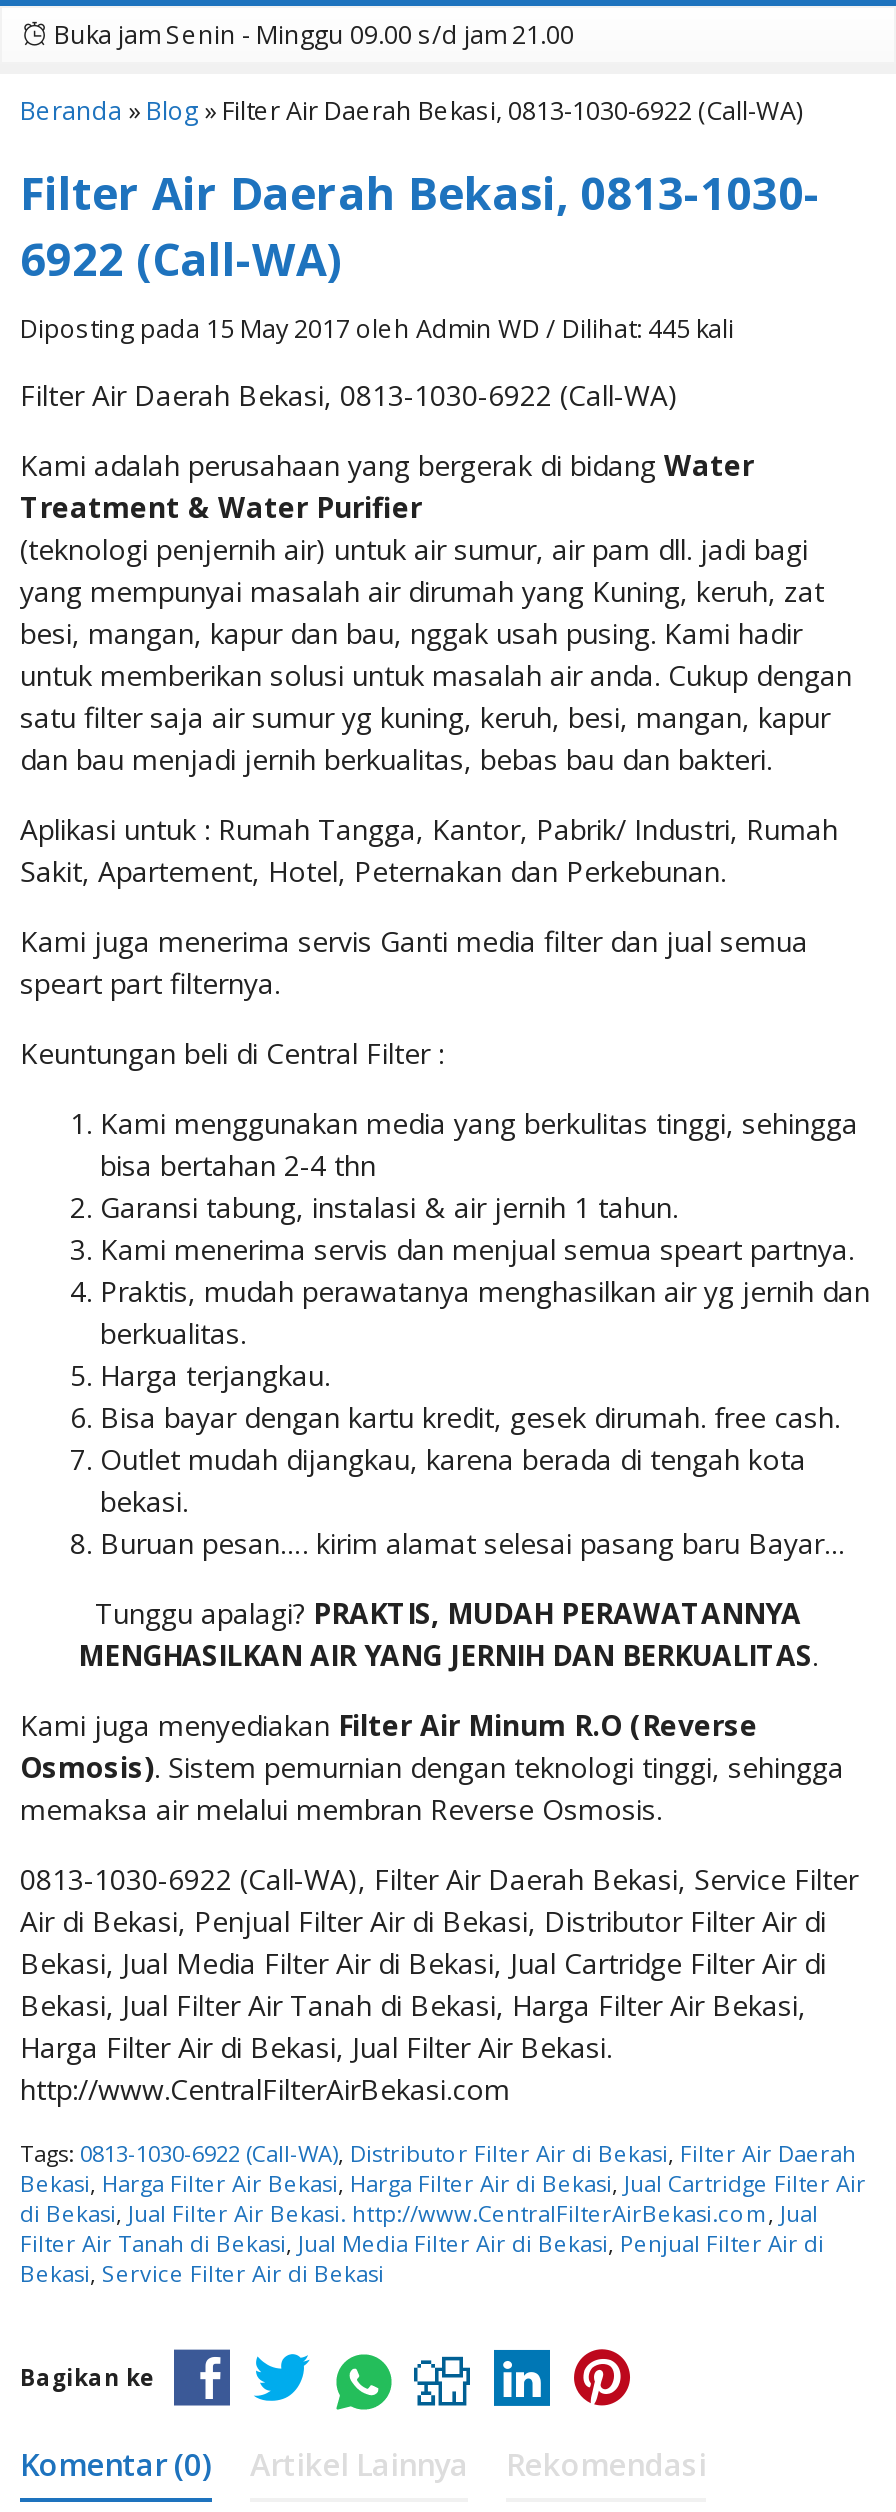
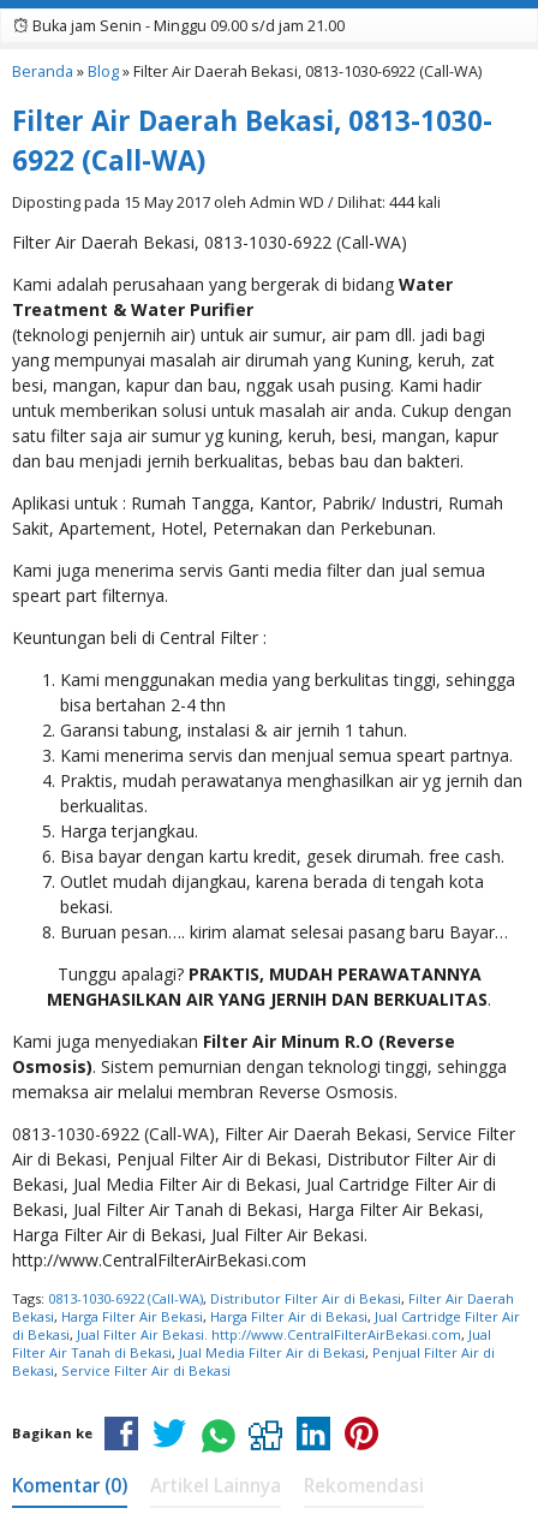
[20,312,734,346] Diposting pada 15 May 2017 oleh Admin WD / Dilihat: 445 kali -> [12,192,441,213] Diposting pada 15 May 2017 oleh Admin WD / Dilihat: 444 kali

